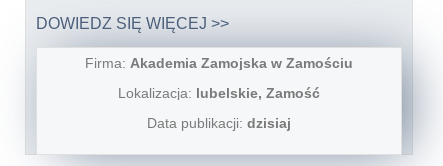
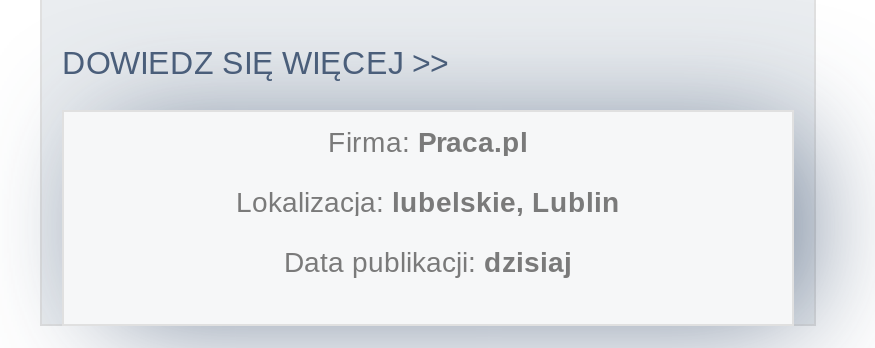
[85,54,353,70] Firma: Akademia Zamojska w Zamościu -> [328,125,528,157] Firma: Praca.pl
[118,84,320,100] Lokalizacja: lubelskie, Zamość -> [236,185,620,217] Lokalizacja: lubelskie, Lublin

